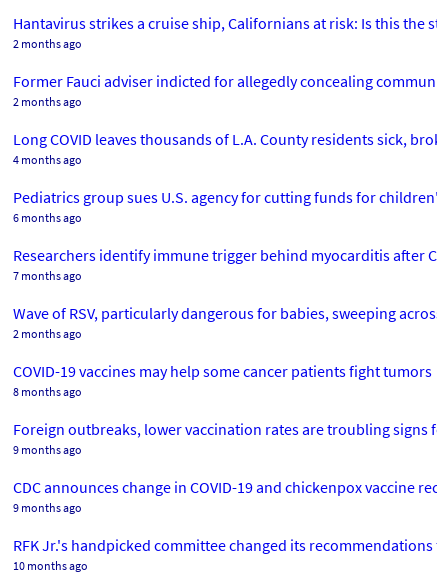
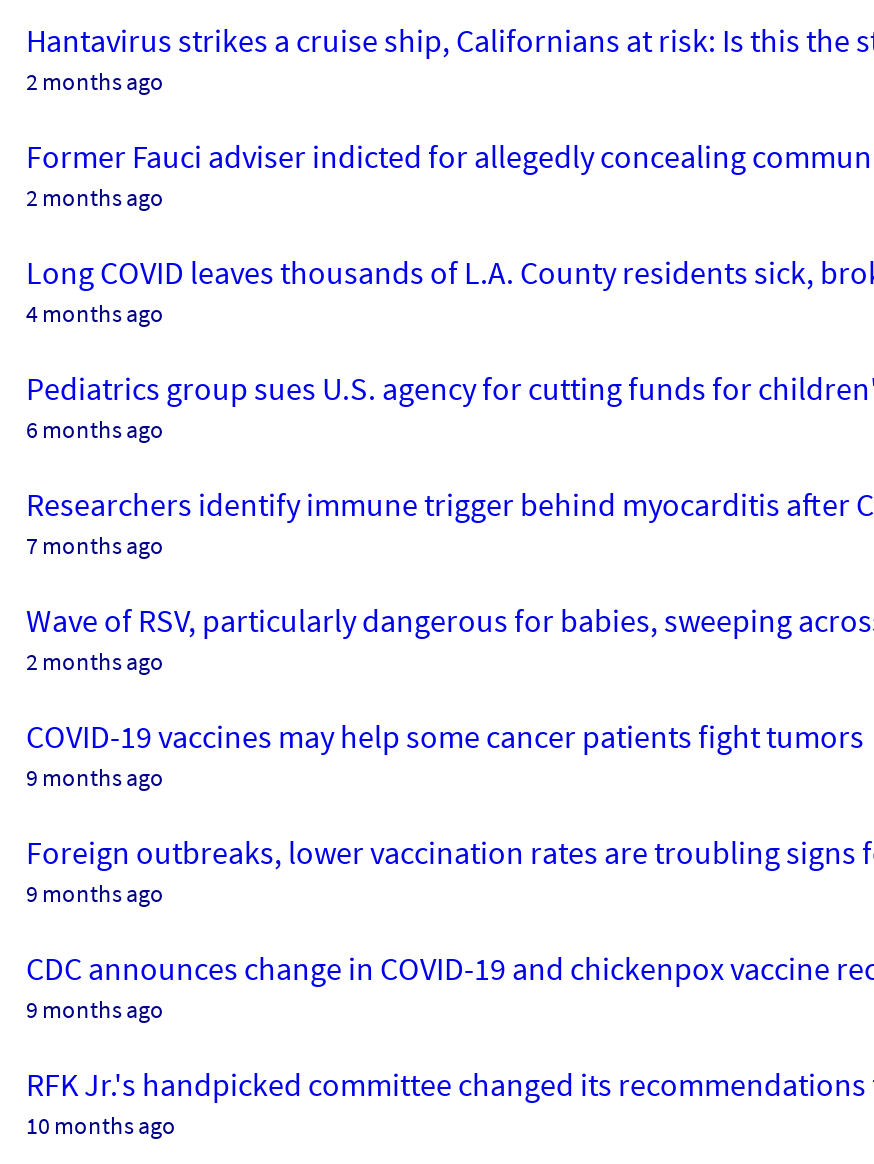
[13,384,82,399] 8 months ago -> [26,762,164,792] 9 months ago

